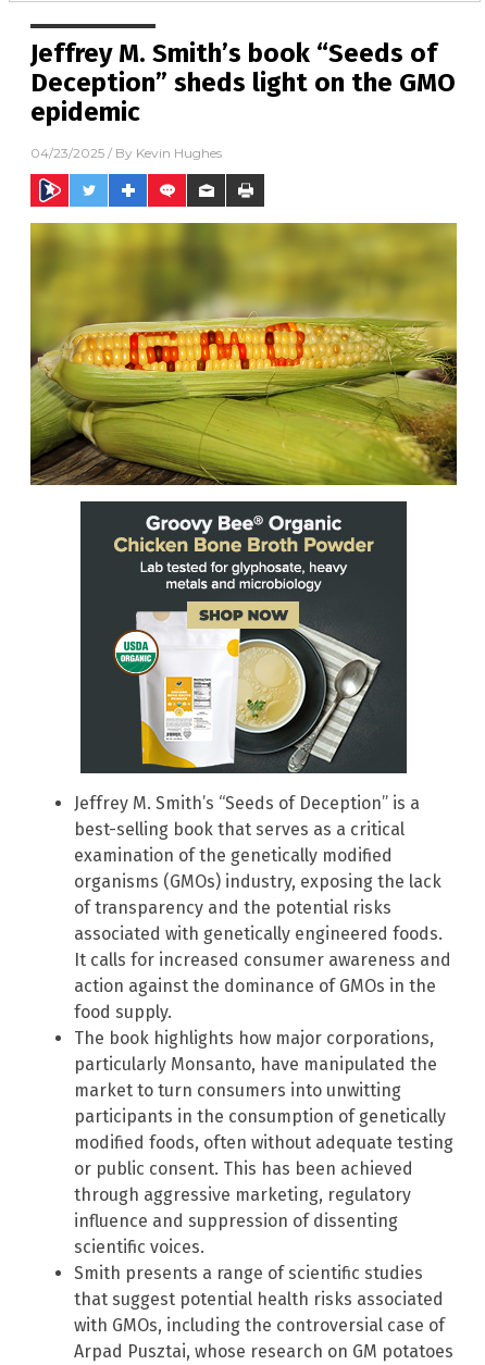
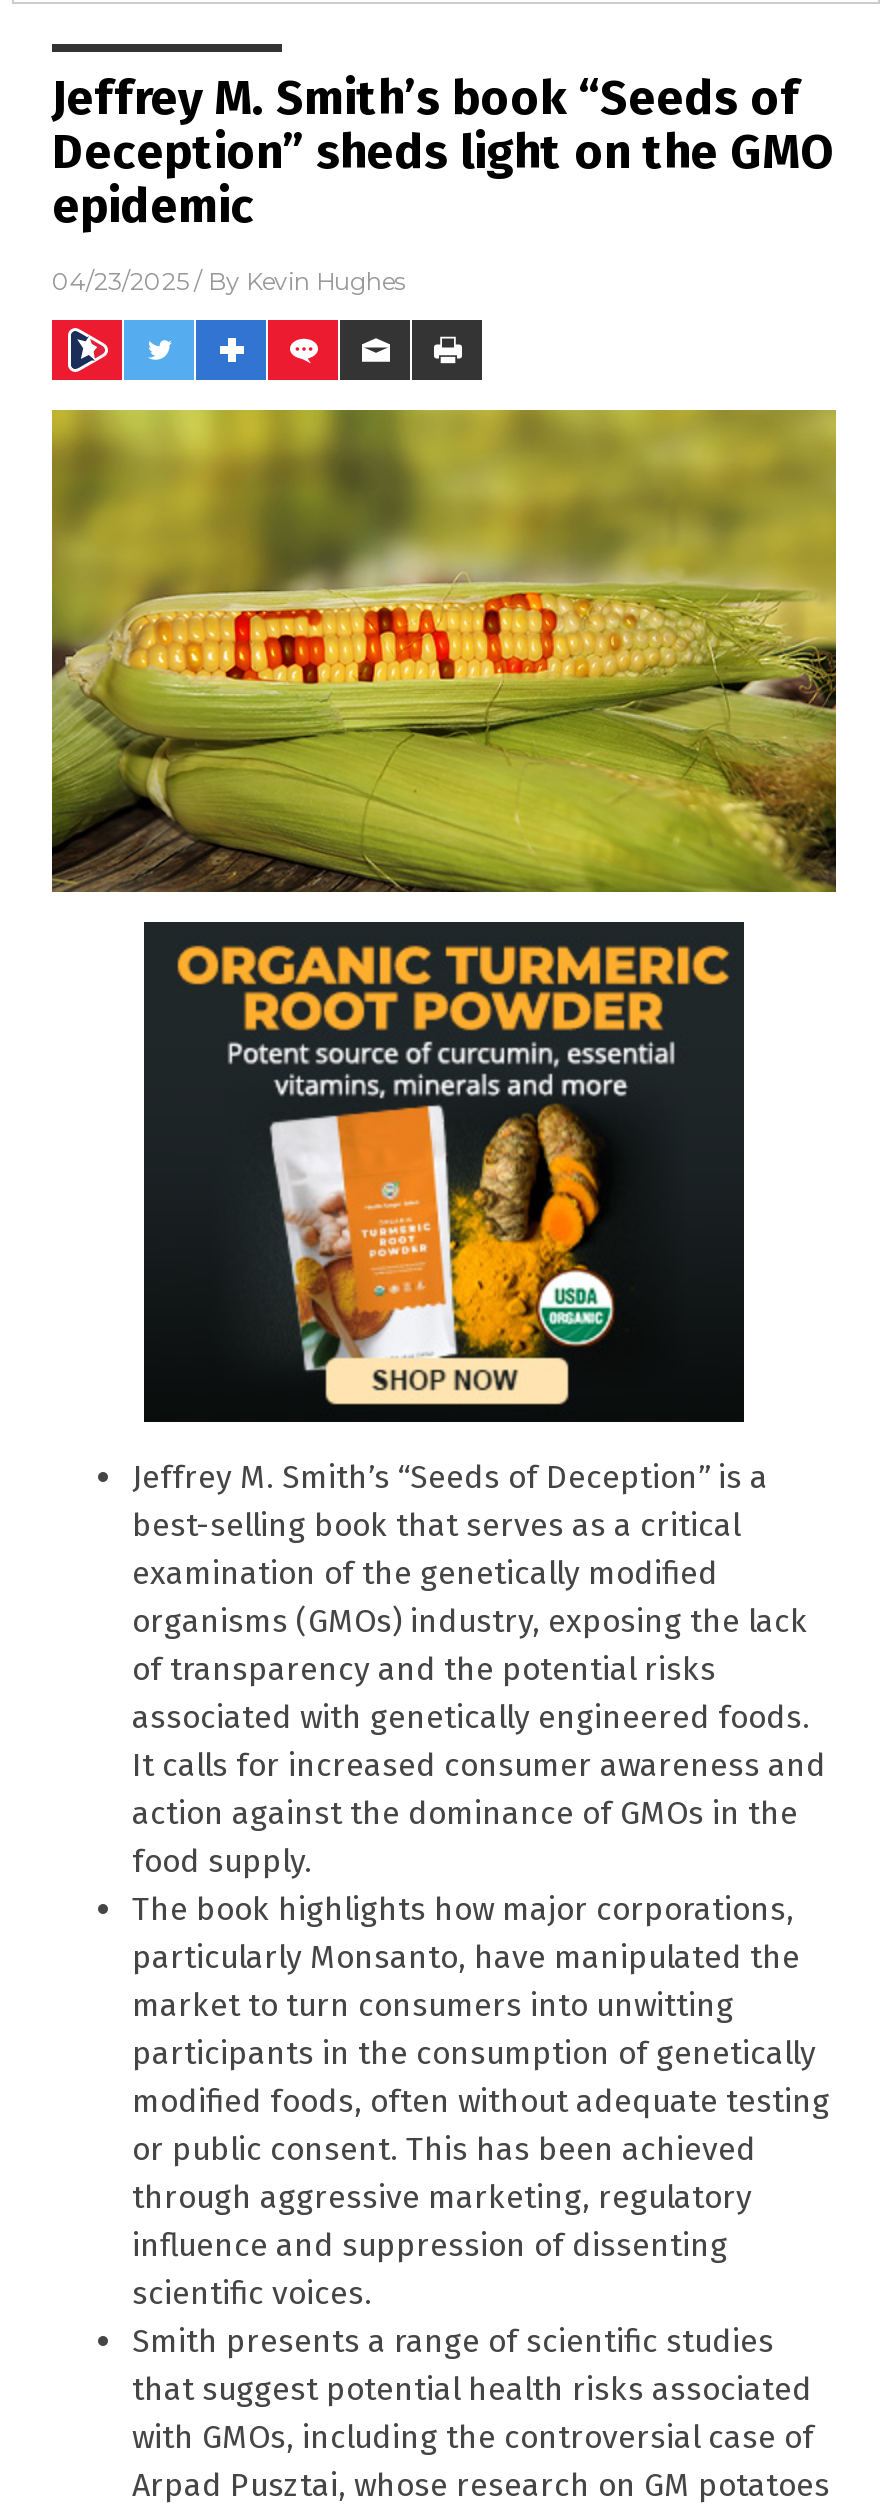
[80,514,407,773] [image] -> [146,944,742,1422] [image]

